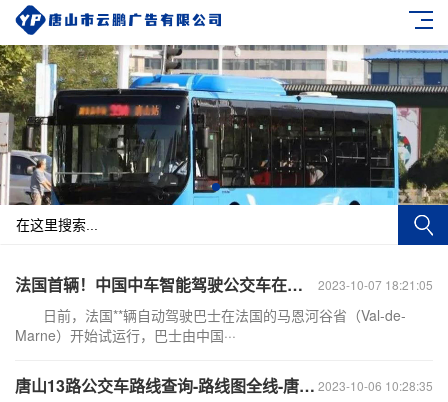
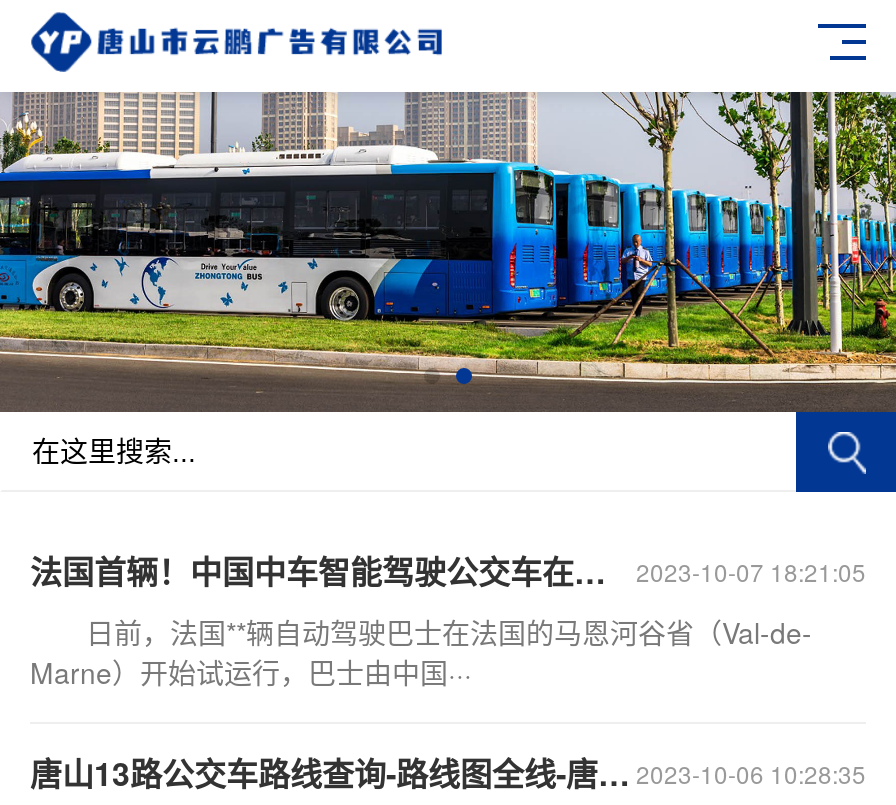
[3,44,445,206] [image] -> [6,90,890,414] [image]

